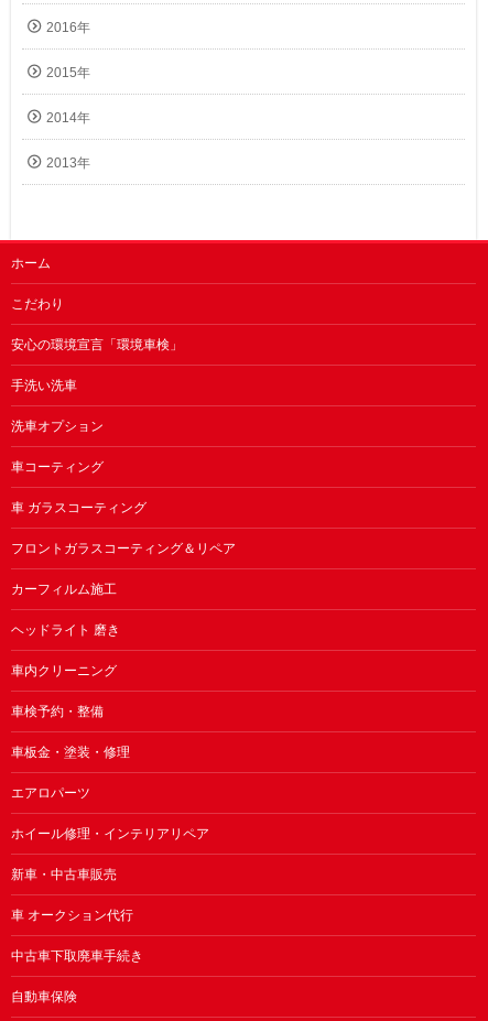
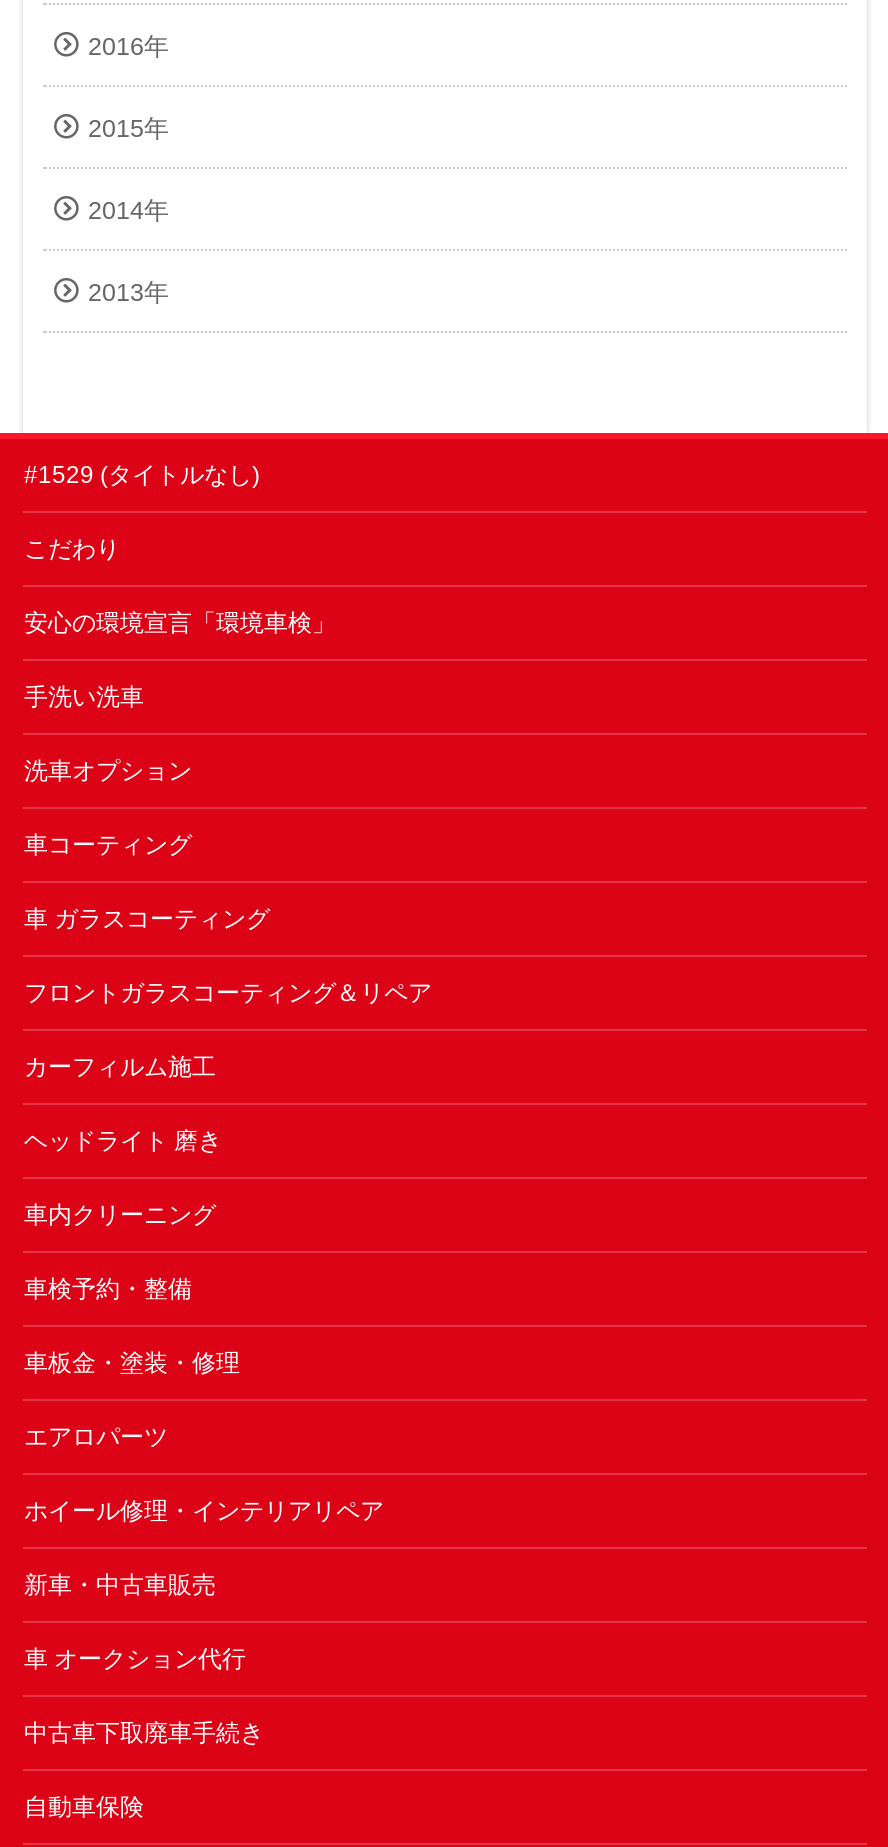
[11,255,51,271] ホーム -> [24,460,260,488] #1529 (タイトルなし)

